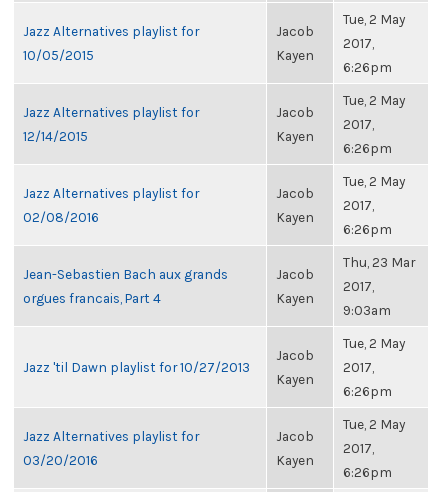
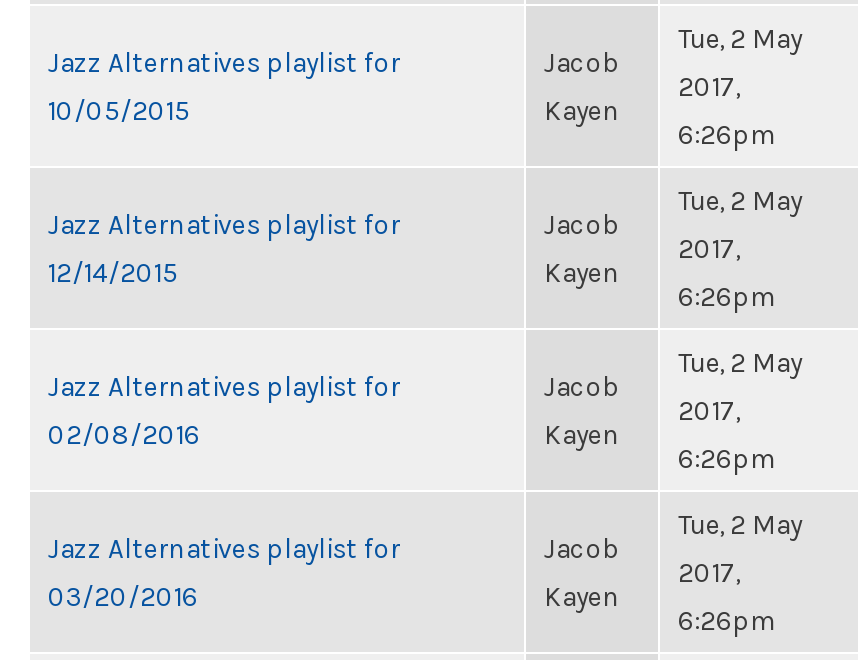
[343,254,415,318] Thu, 23 Mar | 2017, | 9:03am -> none
[23,266,228,306] Jean-Sebastien Bach aux grands | orgues francais, Part 4 -> none
[276,266,314,306] Jacob | Kayen -> none
[343,335,405,399] Tue, 2 May | 2017, | 6:26pm -> none
[276,347,314,387] Jacob | Kayen -> none
[23,359,250,375] Jazz 'til Dawn playlist for 10/27/2013 -> none

